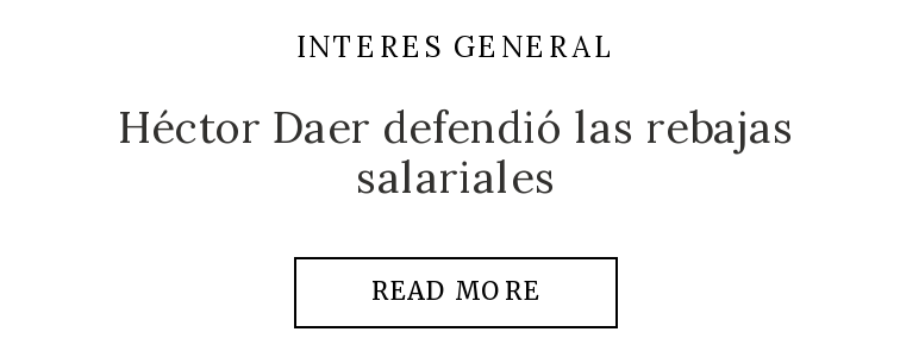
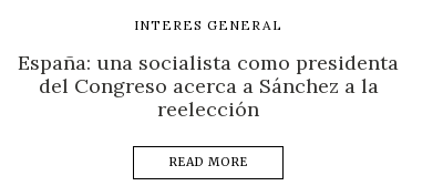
[118,99,794,204] Héctor Daer defendió las rebajas | salariales -> [18,50,399,122] España: una socialista como presidenta | del Congreso acerca a Sánchez a la | reelección

